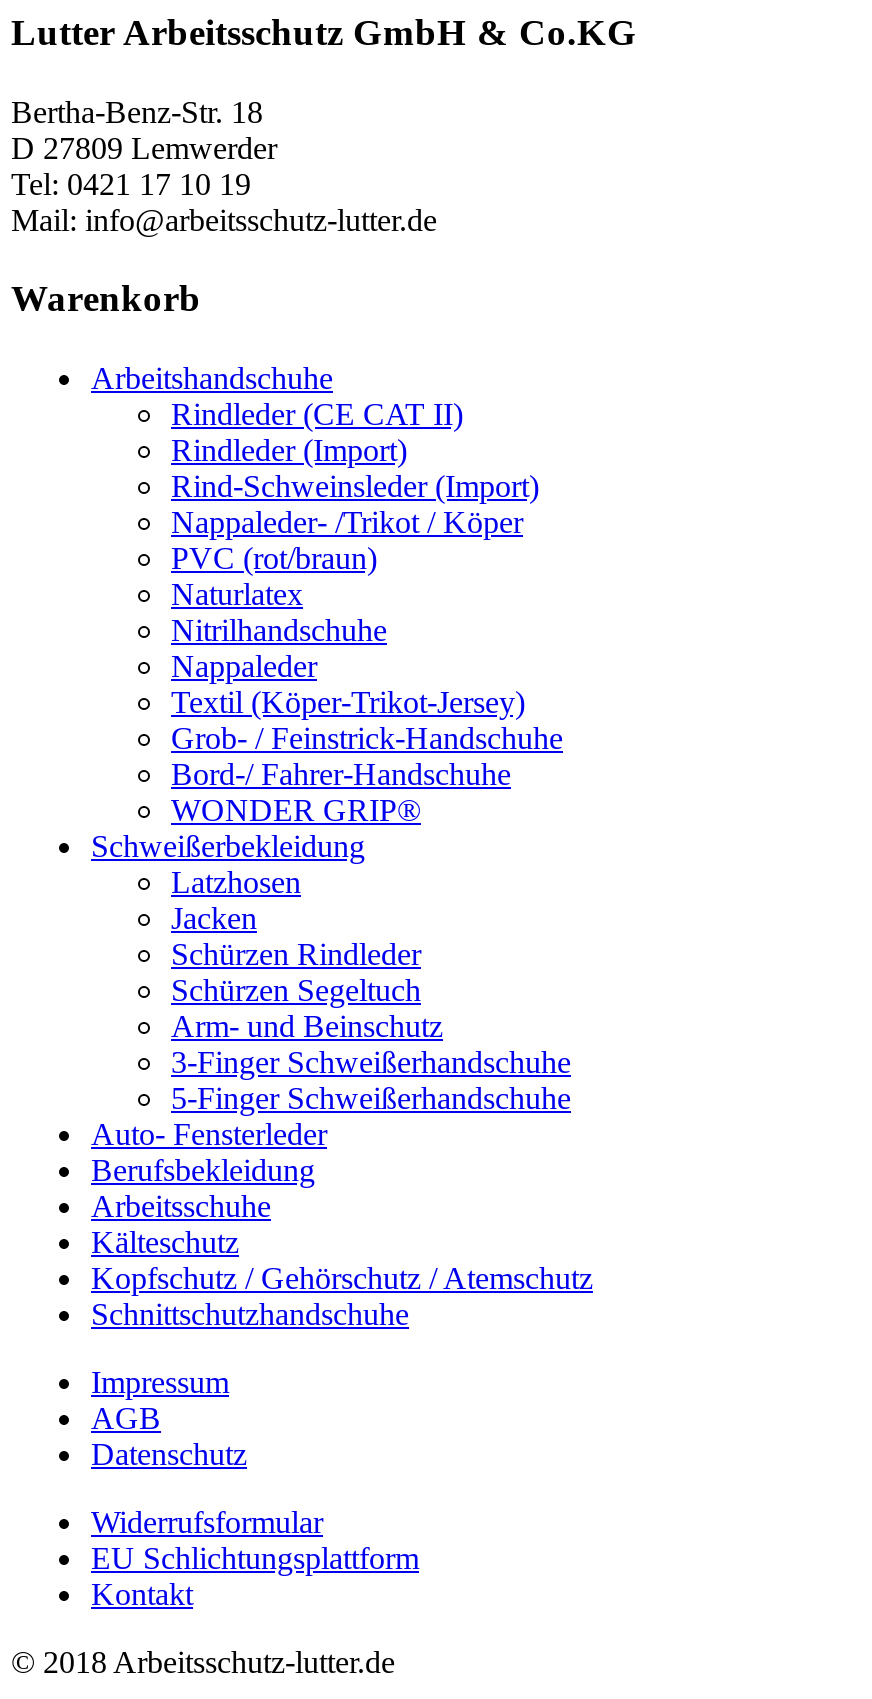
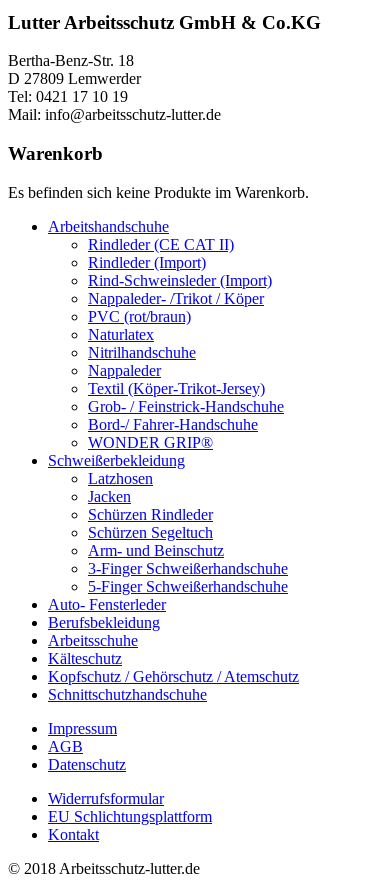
none -> [8,184,309,201] Es befinden sich keine Produkte im Warenkorb.

